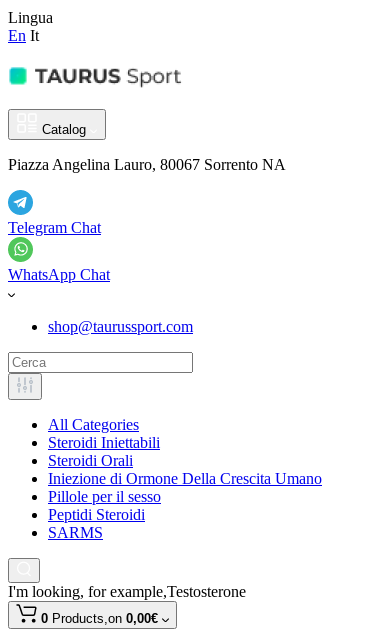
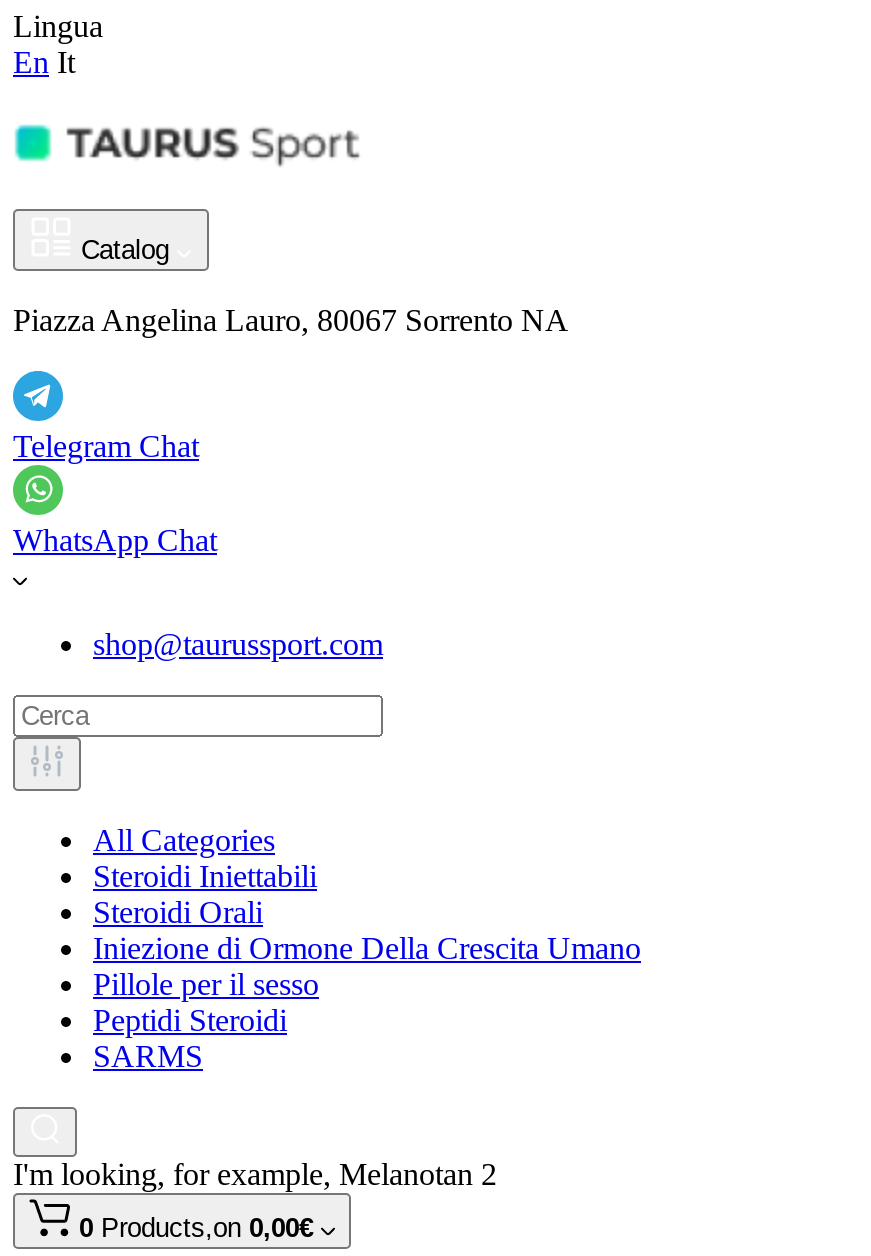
[8,583,246,600] I'm looking, for example, Testosterone -> [13,1157,497,1191] I'm looking, for example, Melanotan 2

